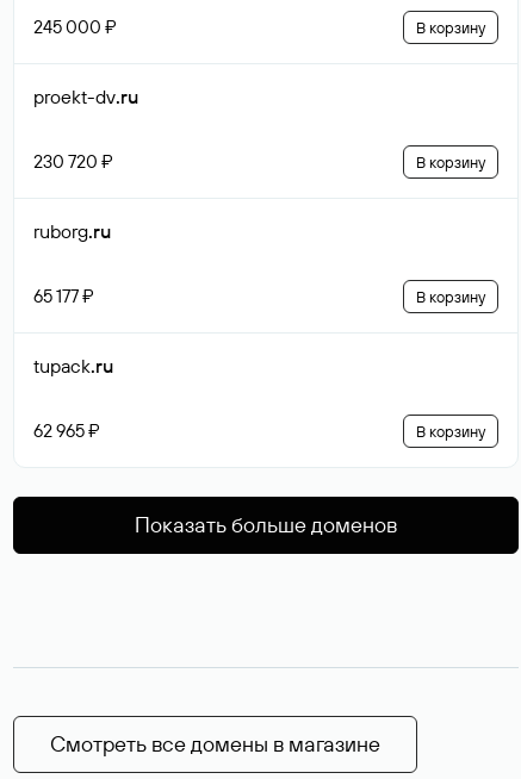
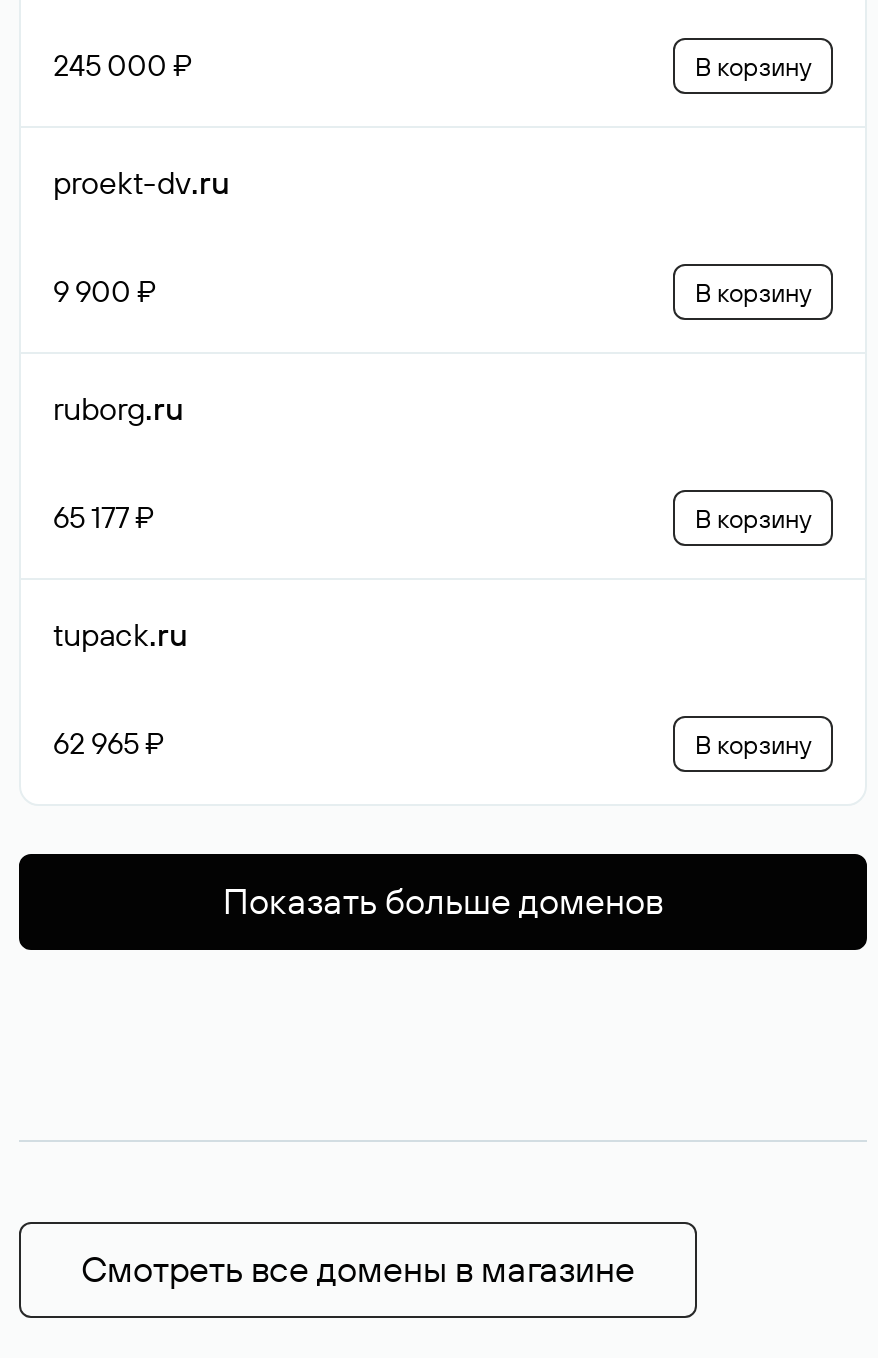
[33,150,113,173] 230 720 ₽ -> [53,272,157,310] 9 900 ₽

